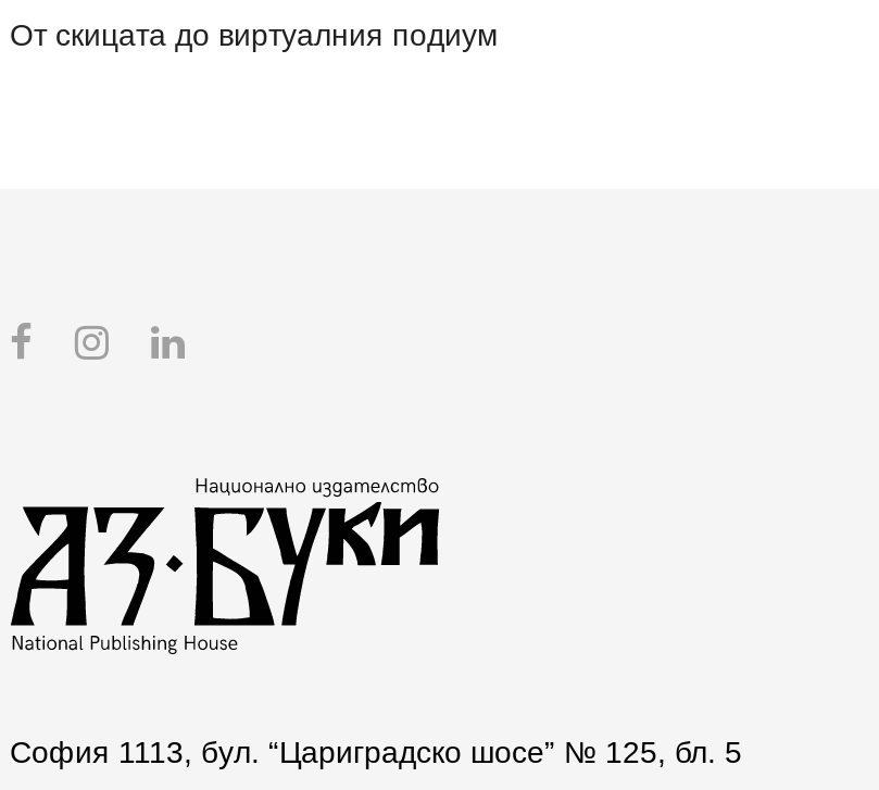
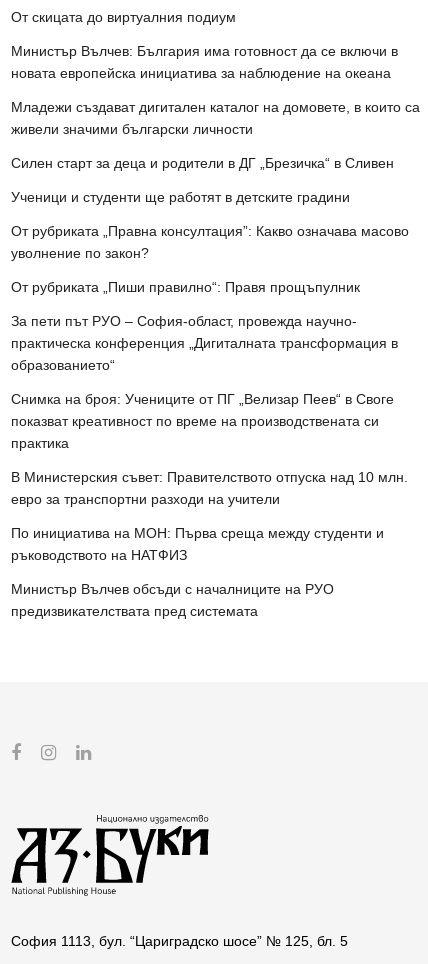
none -> [11,43,420,619] Министър Вълчев: България има готовност да се включи в | новата европейска инициатива за наблюдение на океана | Младежи създават дигитален каталог на домовете, в които са | живели значими български личности | Силен старт за деца и родители в ДГ „Брезичка“ в Сливен | Ученици и студенти ще работят в детските градини | От рубриката „Правна консултация”: Какво означава масово | уволнение по закон? | От рубриката „Пиши правилно“: Правя прощъпулник | За пети път РУО – София-област, провежда научно- | практическа конференция „Дигиталната трансформация в | образованието“ | Снимка на броя: Учениците от ПГ „Велизар Пеев“ в Своге | показват креативност по време на производствената си | практика | В Министерския съвет: Правителството отпуска над 10 млн. | евро за транспортни разходи на учители | По инициатива на МОН: Първа среща между студенти и | ръководството на НАТФИЗ | Министър Вълчев обсъди с началниците на РУО | предизвикателствата пред системата

